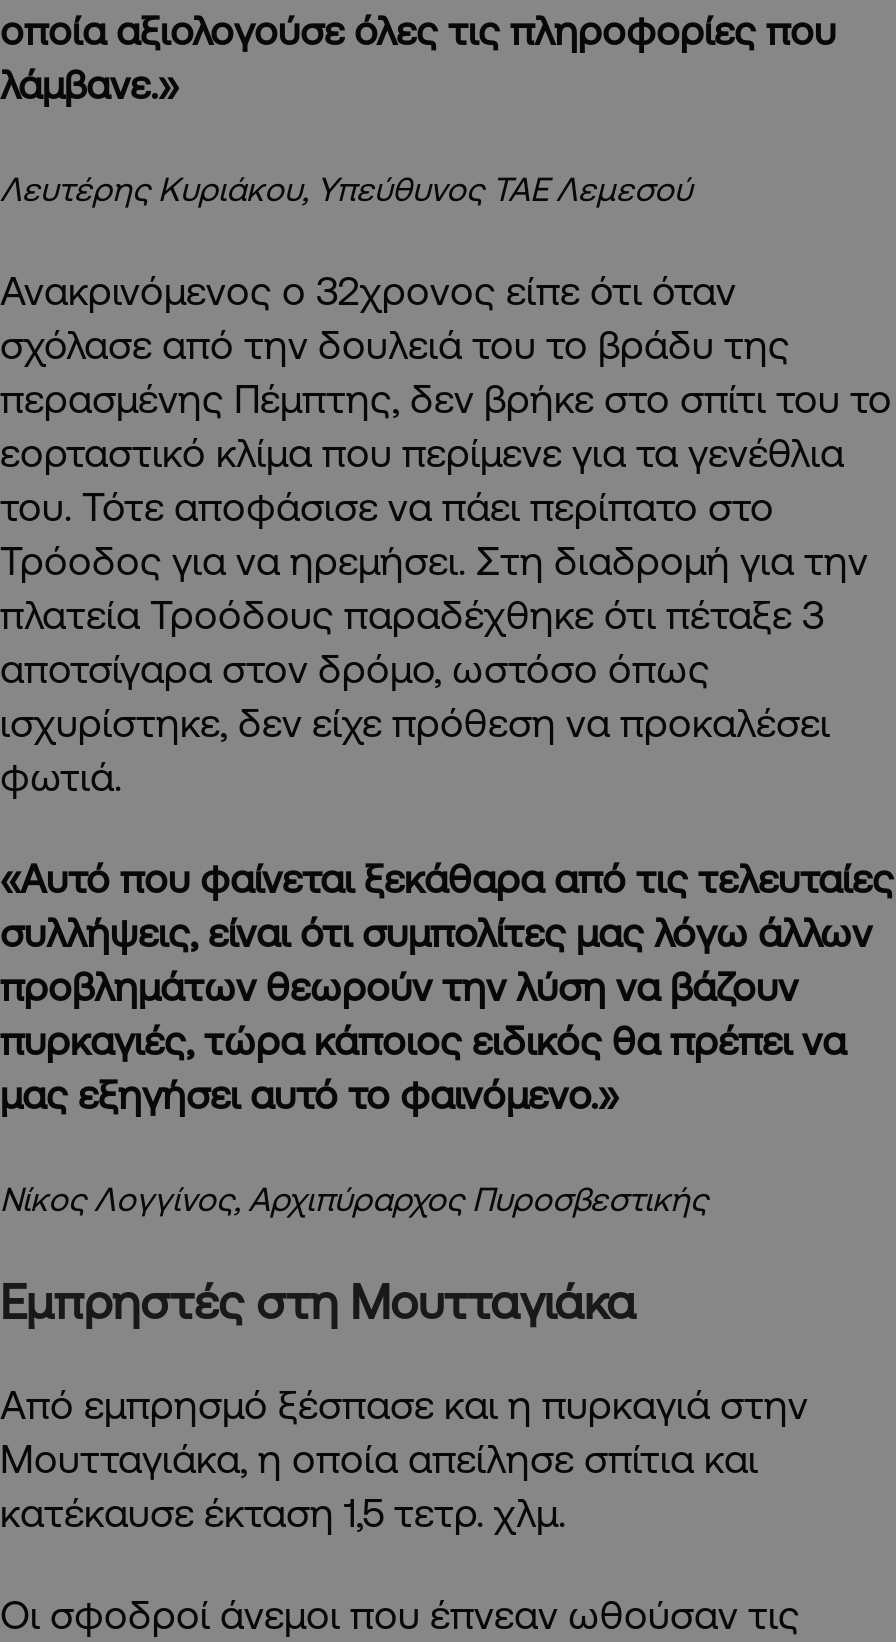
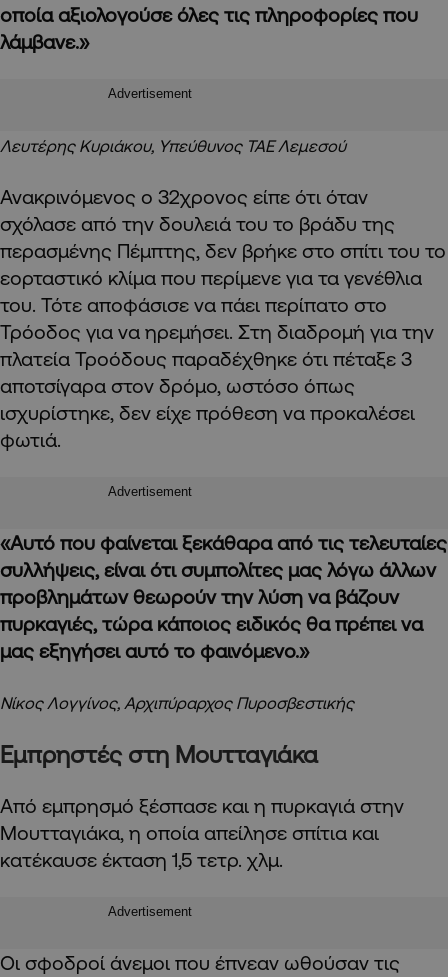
none -> [108,86,192,101] Advertisement
none -> [108,484,192,499] Advertisement
none -> [108,904,192,919] Advertisement

